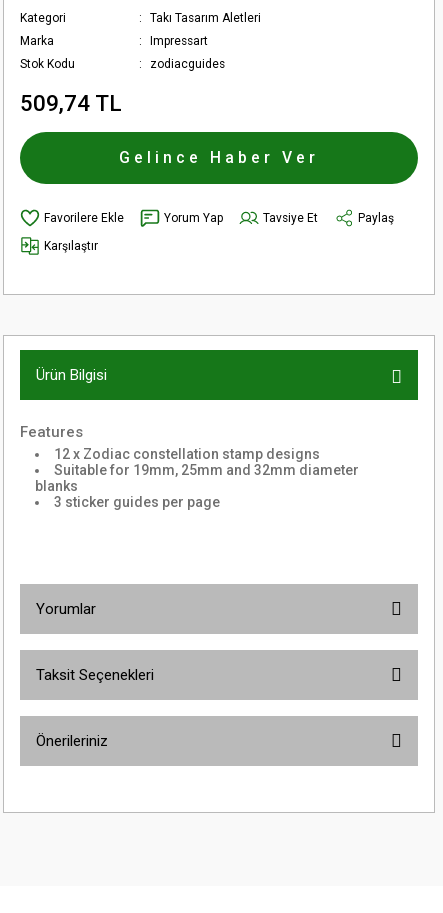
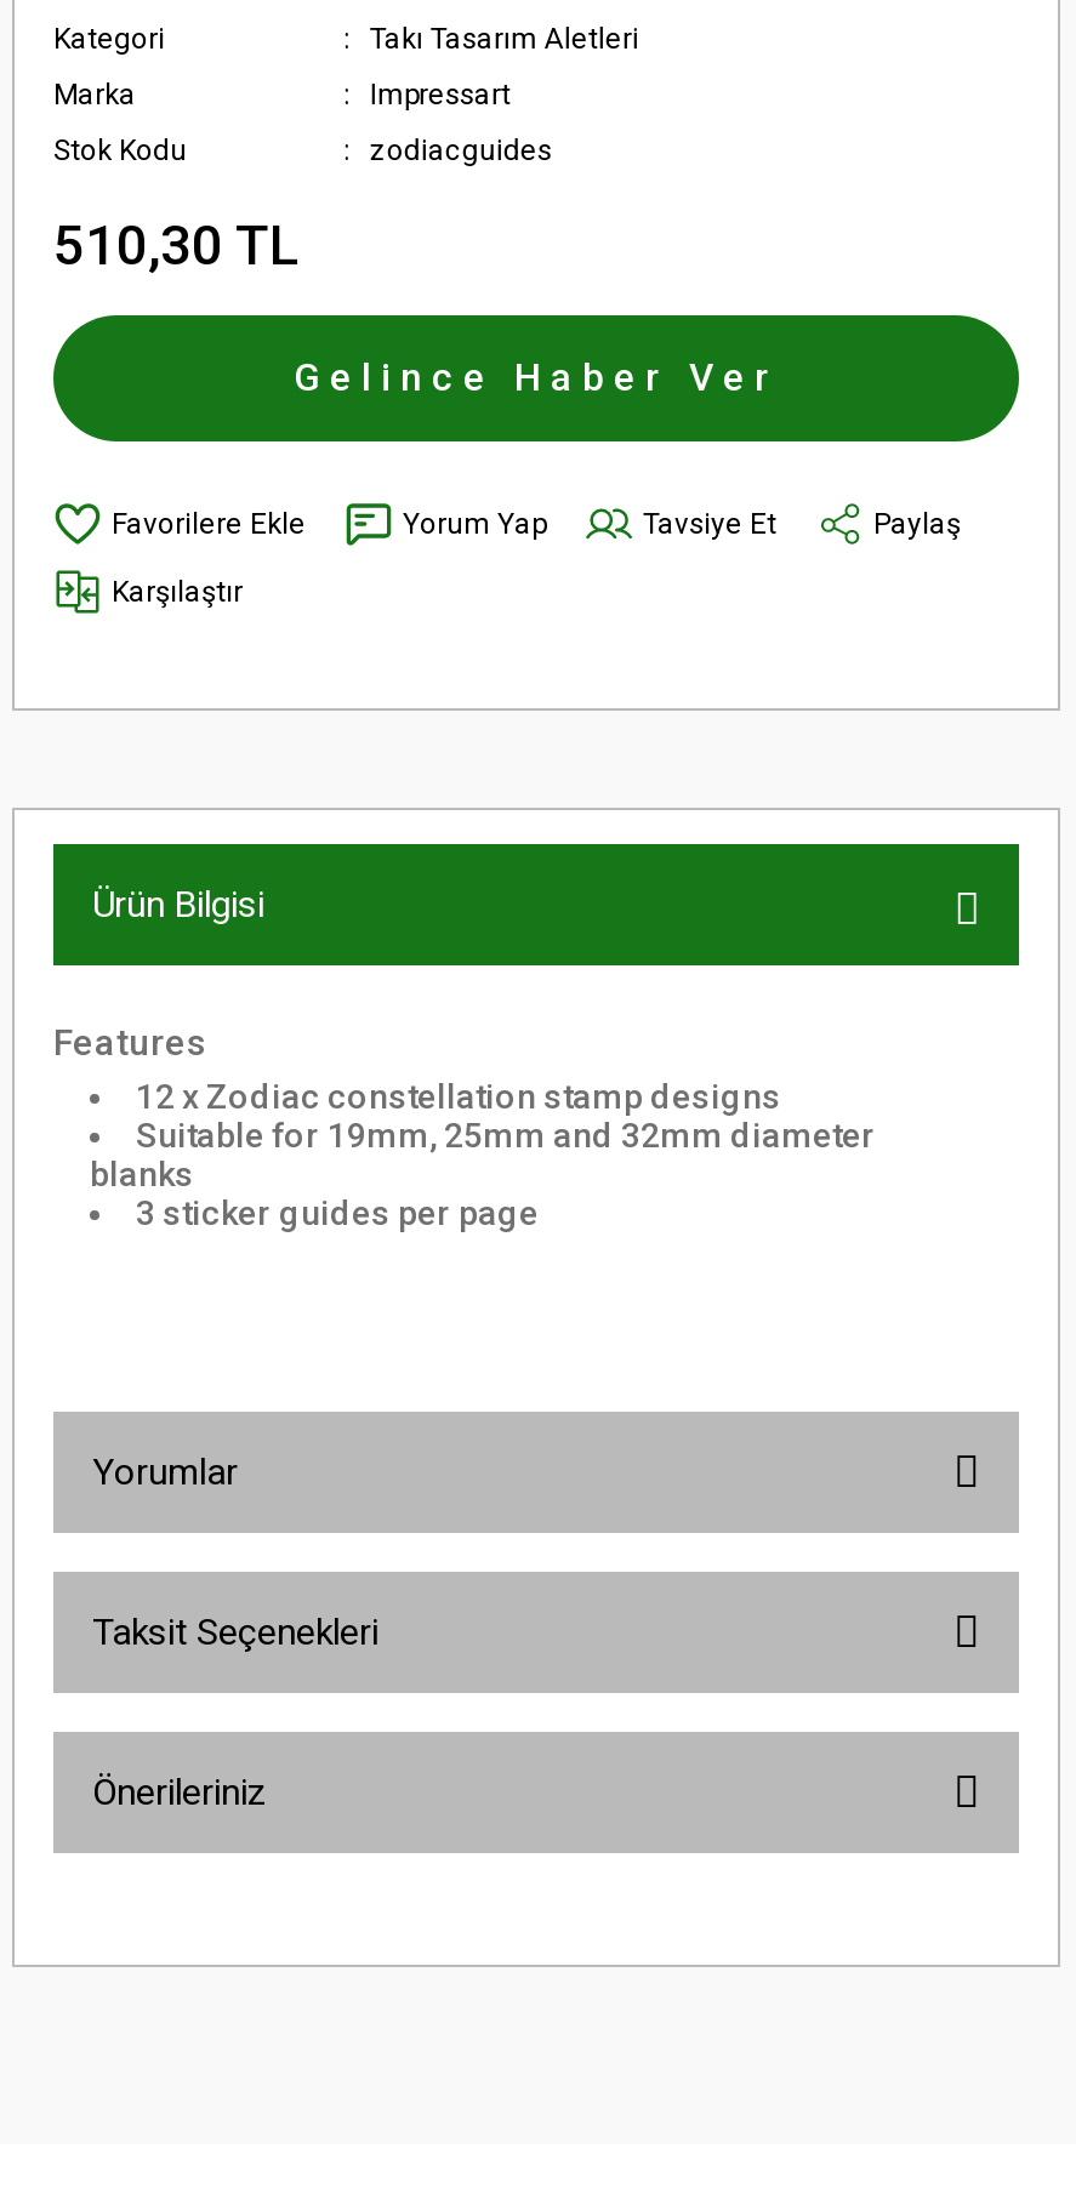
[20,90,122,116] 509,74 TL -> [53,213,301,277] 510,30 TL

